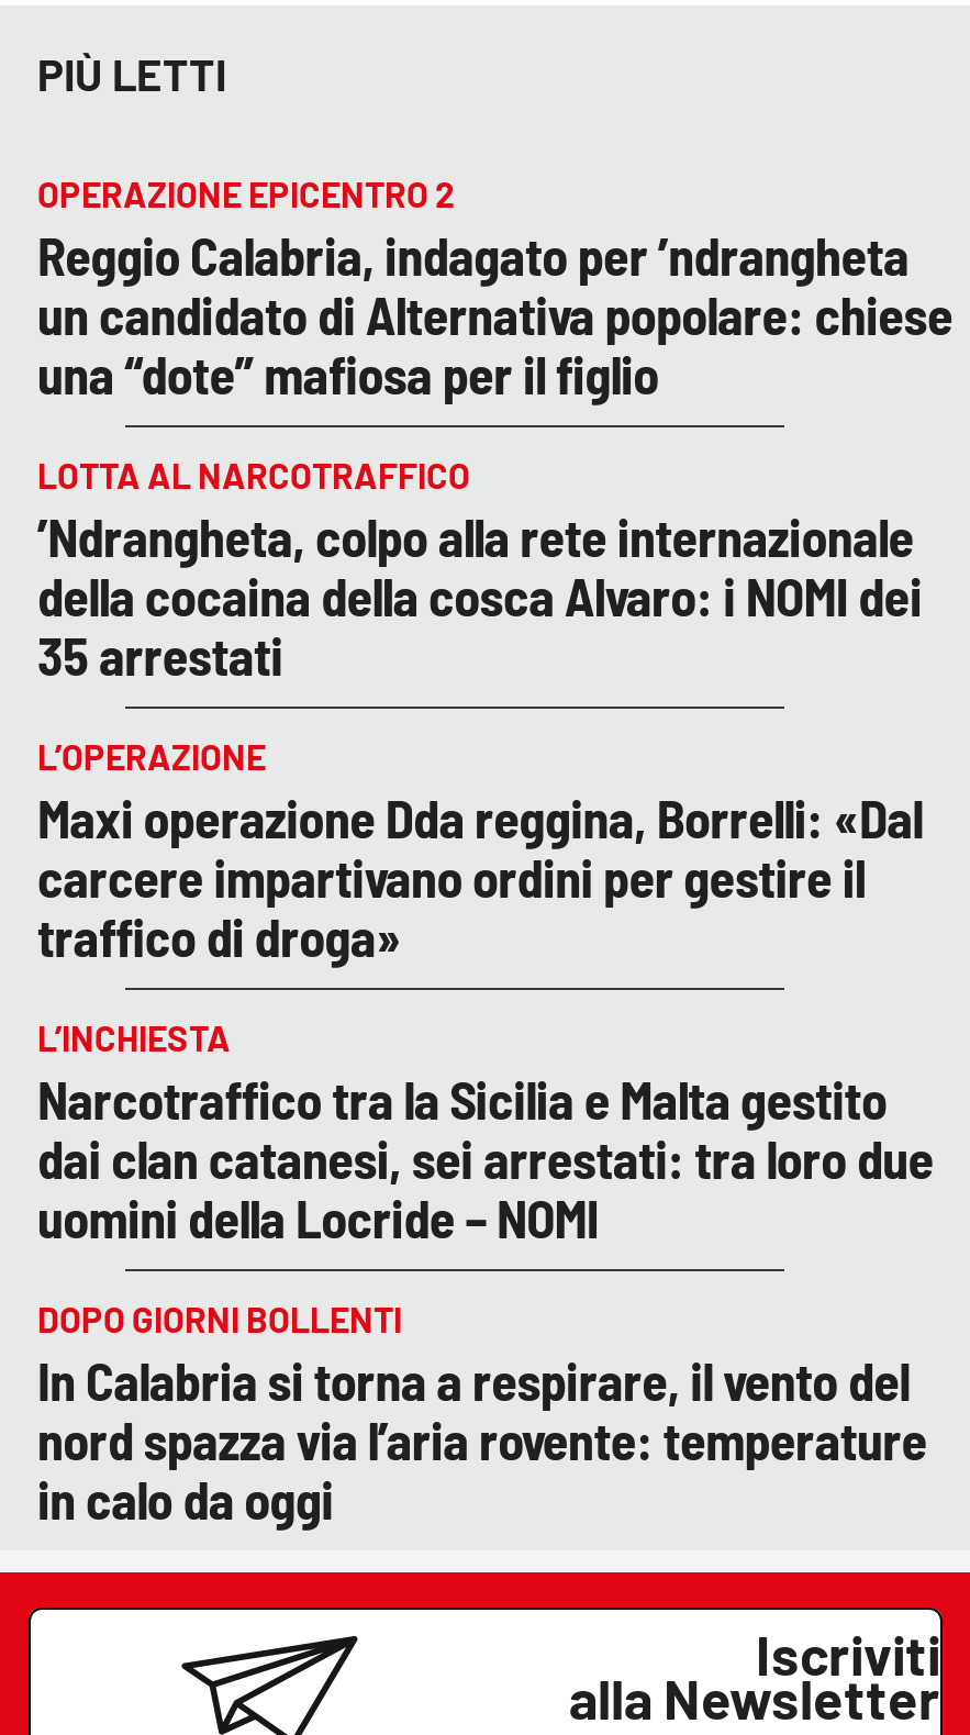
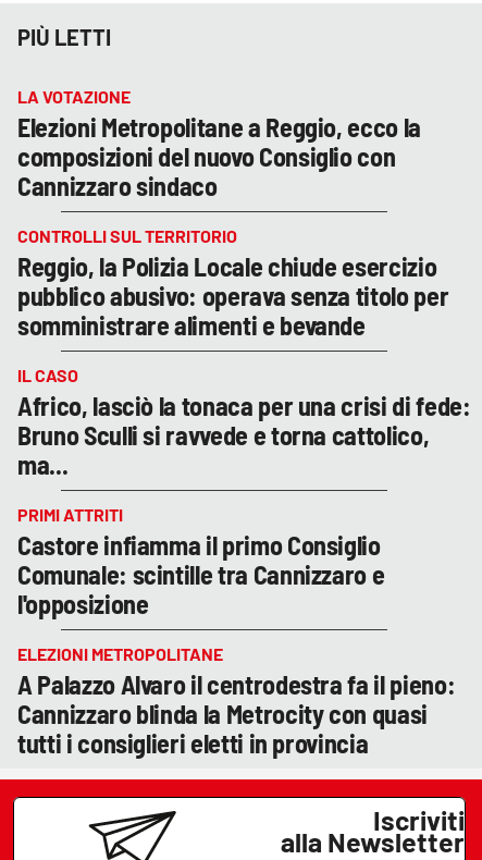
[37,172,953,405] OPERAZIONE EPICENTRO 2 | Reggio Calabria, indagato per ’ndrangheta | un candidato di Alternativa popolare: chiese | una “dote” mafiosa per il figlio -> [17,86,421,201] LA VOTAZIONE | Elezioni Metropolitane a Reggio, ecco la | composizioni del nuovo Consiglio con | Cannizzaro sindaco
[37,453,922,686] LOTTA AL NARCOTRAFFICO | ’Ndrangheta, colpo alla rete internazionale | della cocaina della cosca Alvaro: i NOMI dei | 35 arrestati -> [17,225,449,340] CONTROLLI SUL TERRITORIO | Reggio, la Polizia Locale chiude esercizio | pubblico abusivo: operava senza titolo per | somministrare alimenti e bevande
[37,734,923,967] L’OPERAZIONE | Maxi operazione Dda reggina, Borrelli: «Dal | carcere impartivano ordini per gestire il | traffico di droga» -> [17,364,471,480] IL CASO | Africo, lasciò la tonaca per una crisi di fede: | Bruno Sculli si ravvede e torna cattolico, | ma...
[37,1016,934,1248] L’INCHIESTA | Narcotraffico tra la Sicilia e Malta gestito | dai clan catanesi, sei arrestati: tra loro due | uomini della Locride – NOMI -> [17,504,385,619] PRIMI ATTRITI | Castore infiamma il primo Consiglio | Comunale: scintille tra Cannizzaro e | l'opposizione
[37,1297,927,1530] DOPO GIORNI BOLLENTI | In Calabria si torna a respirare, il vento del | nord spazza via l’aria rovente: temperature | in calo da oggi -> [17,643,455,758] ELEZIONI METROPOLITANE | A Palazzo Alvaro il centrodestra fa il pieno: | Cannizzaro blinda la Metrocity con quasi | tutti i consiglieri eletti in provincia

